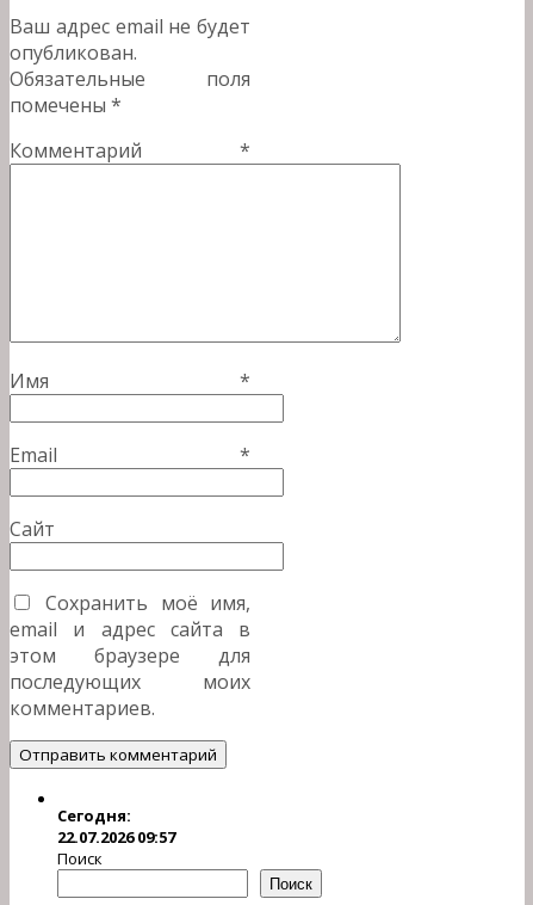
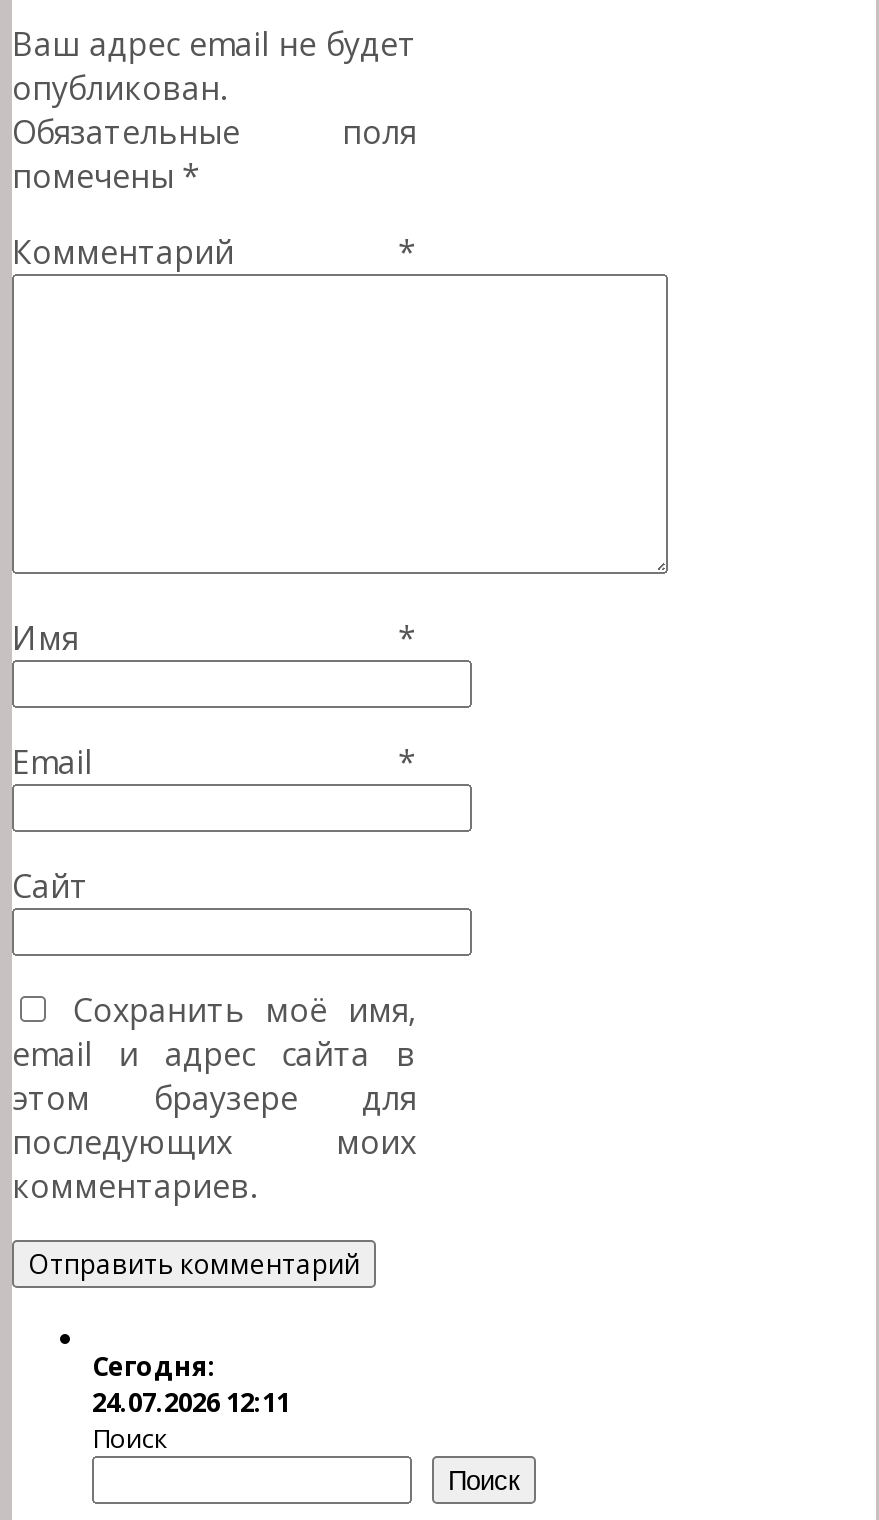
[57,827,175,848] 22.07.2026 09:57 -> [92,1385,290,1421] 24.07.2026 12:11

